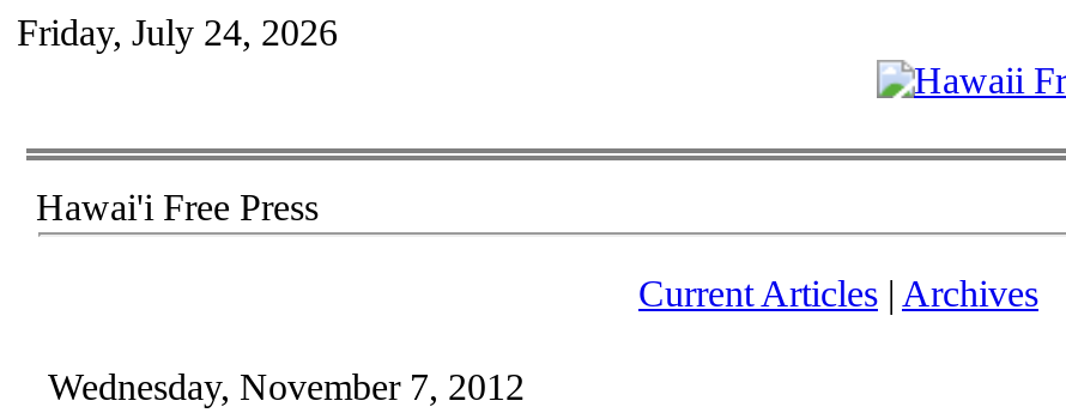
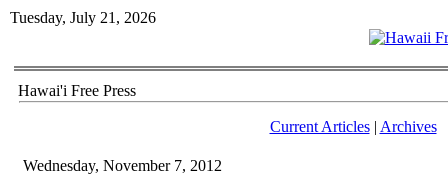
[17,12,338,53] Friday, July 24, 2026 -> [10,9,156,26] Tuesday, July 21, 2026

